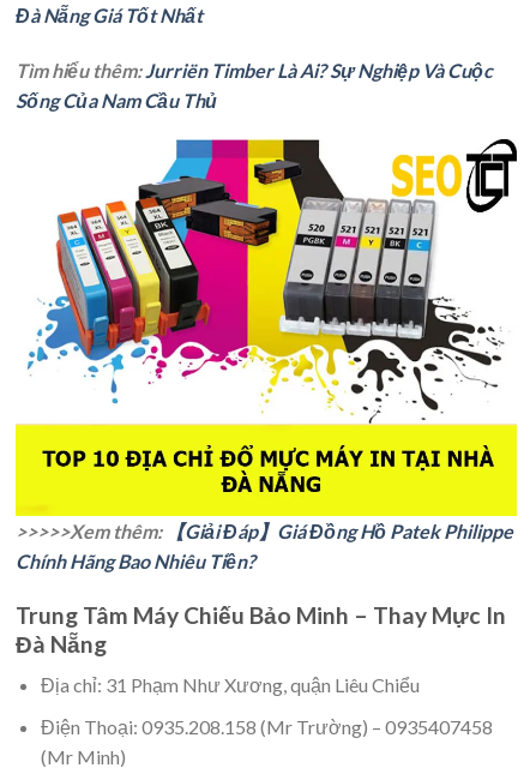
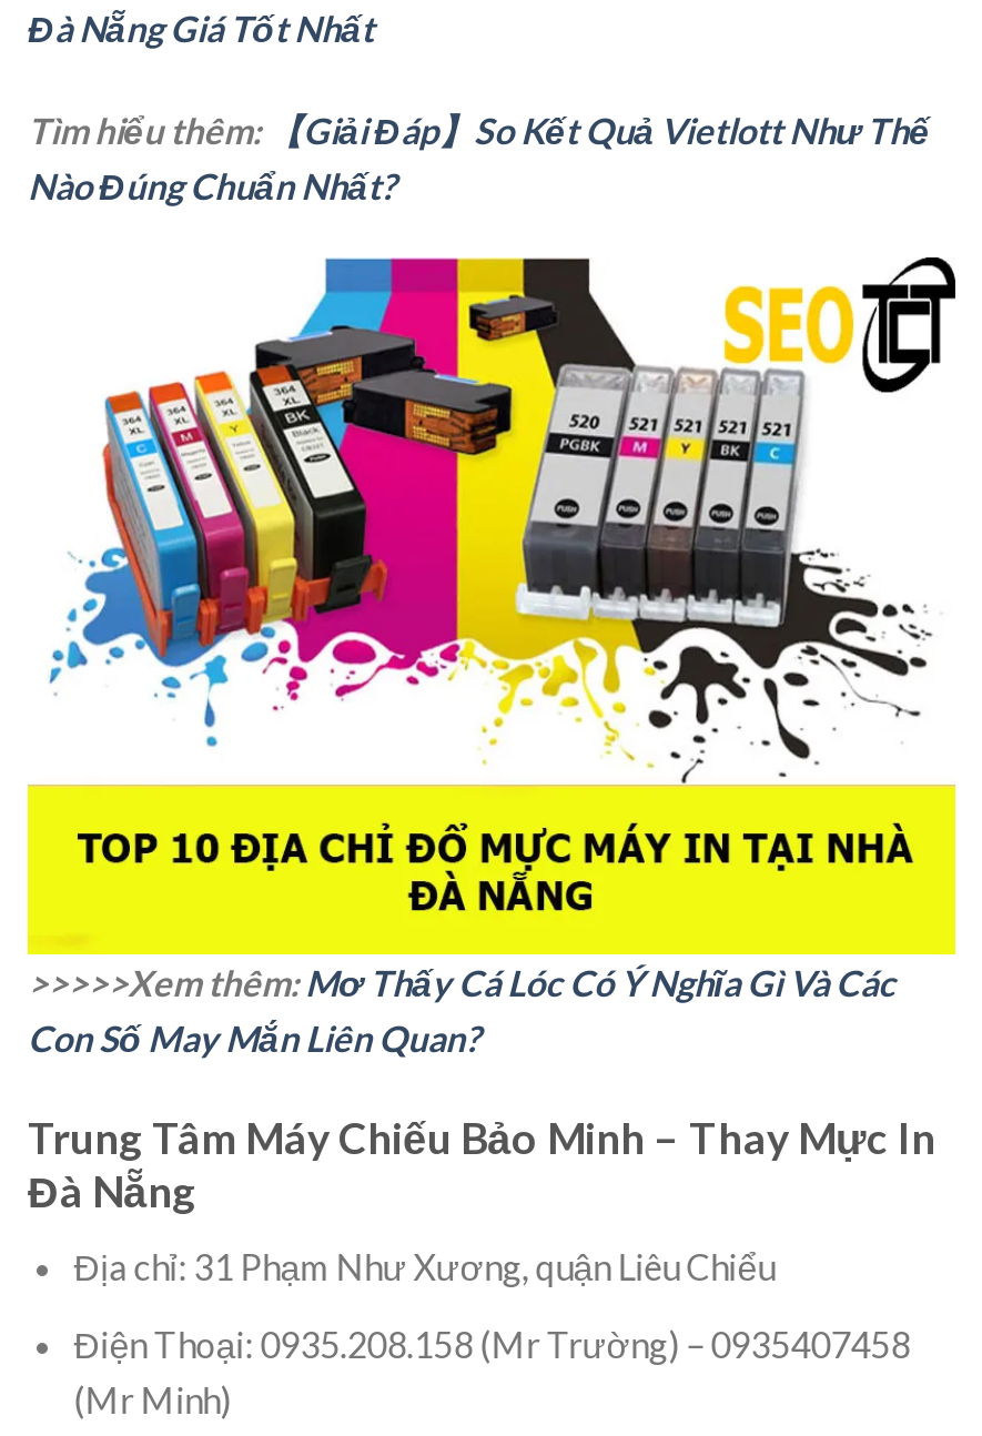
[16,58,493,111] Tìm hiểu thêm: Jurriën Timber Là Ai? Sự Nghiệp Và Cuộc | Sống Của Nam Cầu Thủ -> [28,108,929,206] Tìm hiểu thêm:【Giải Đáp】So Kết Quả Vietlott Như Thế | Nào Đúng Chuẩn Nhất?
[16,520,513,572] >>>>>Xem thêm:【Giải Đáp】Giá Đồng Hồ Patek Philippe | Chính Hãng Bao Nhiêu Tiền? -> [28,961,895,1059] >>>>>Xem thêm: Mơ Thấy Cá Lóc Có Ý Nghĩa Gì Và Các | Con Số May Mắn Liên Quan?

